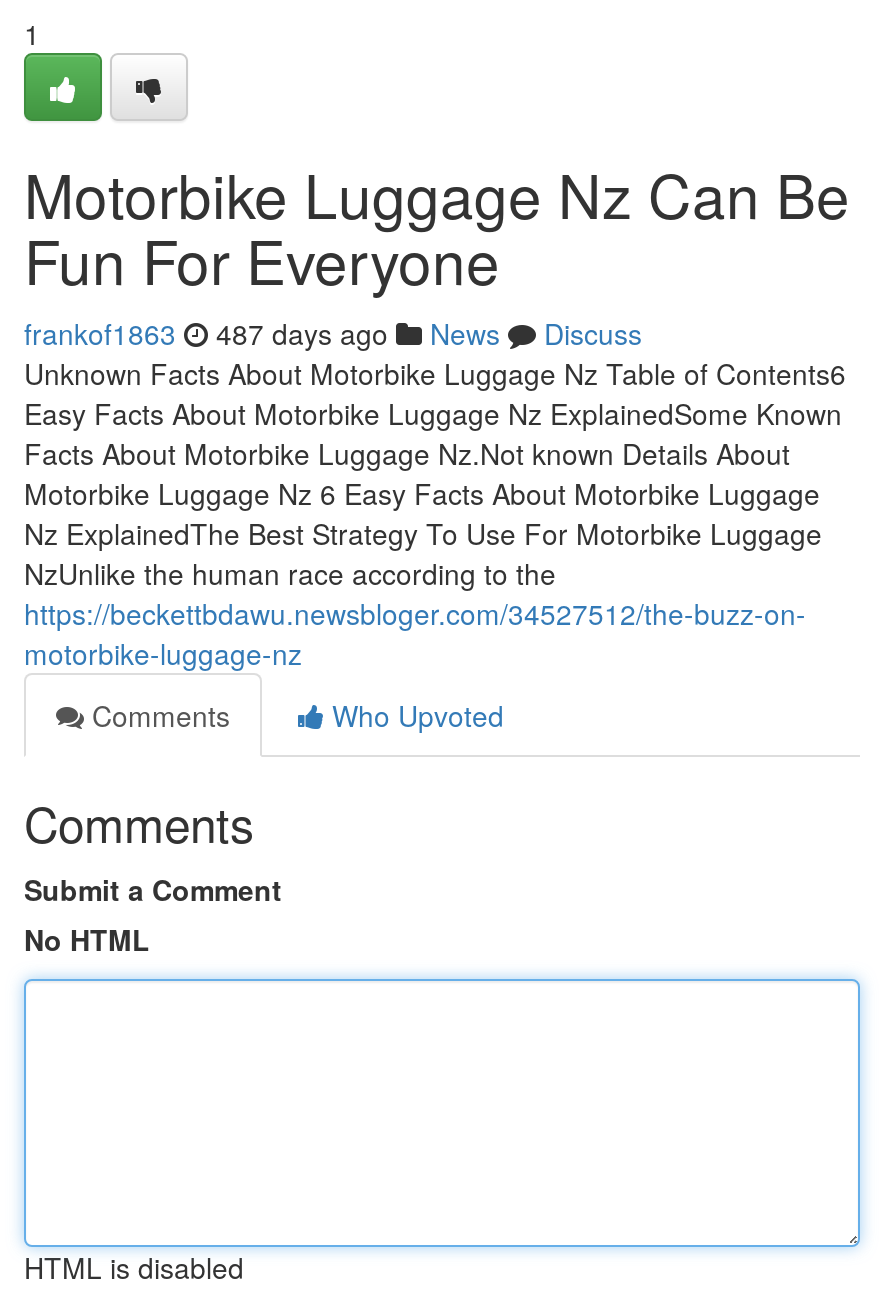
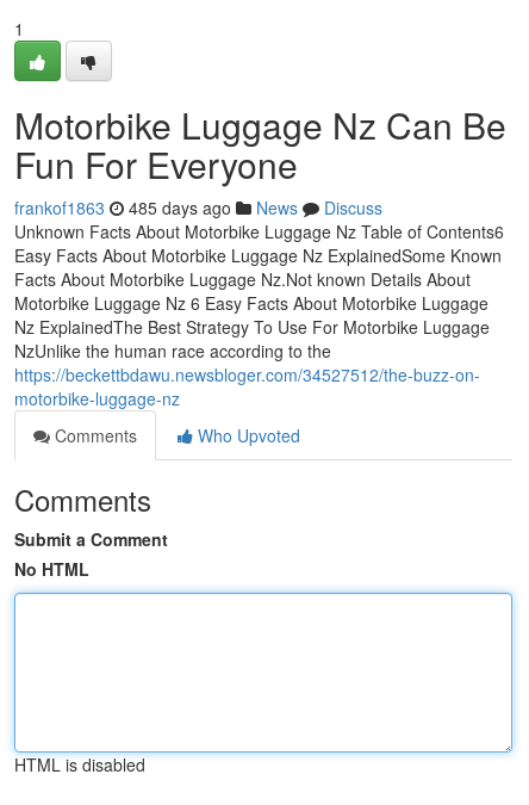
[24,313,642,353] frankof1863 487 days ago News Discuss -> [14,196,382,219] frankof1863 485 days ago News Discuss

